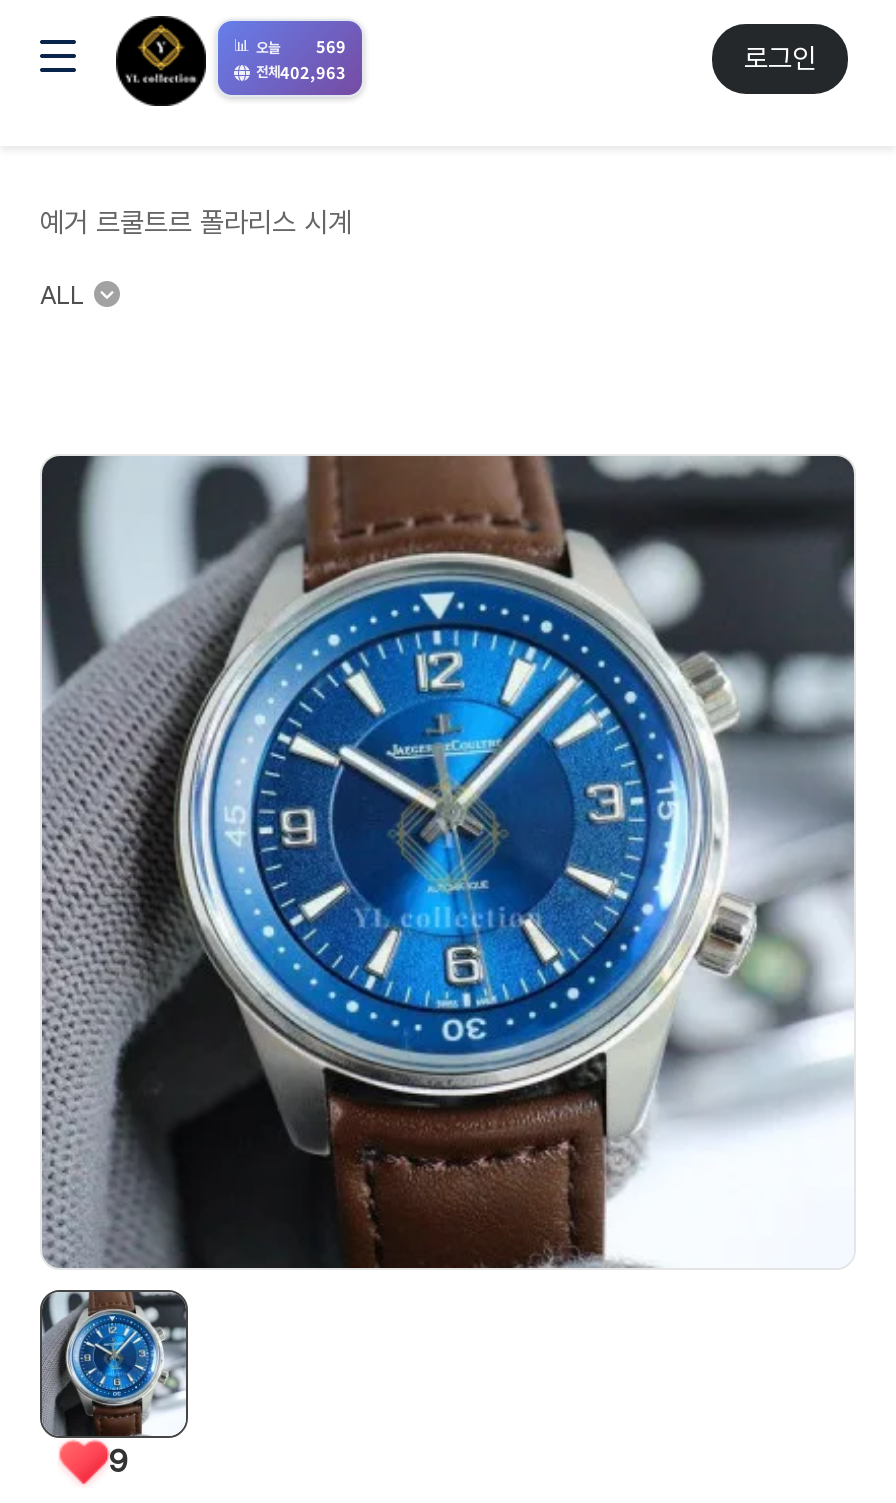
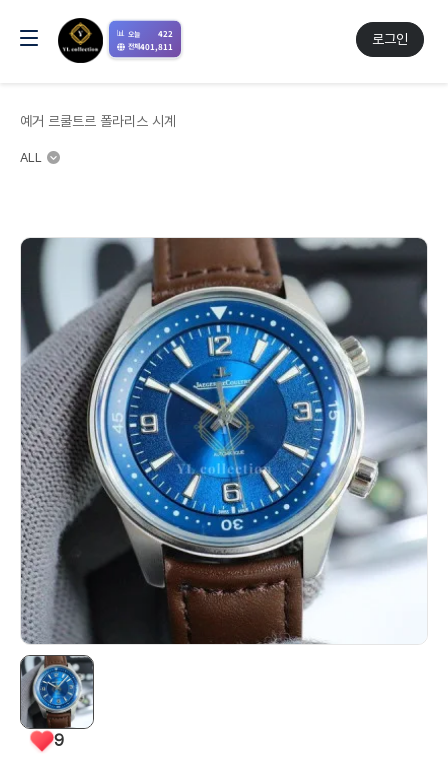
[316,35,346,57] 569 -> [158,27,173,38] 422
[256,60,346,82] 전체402,963 -> [128,40,173,51] 전체401,811

